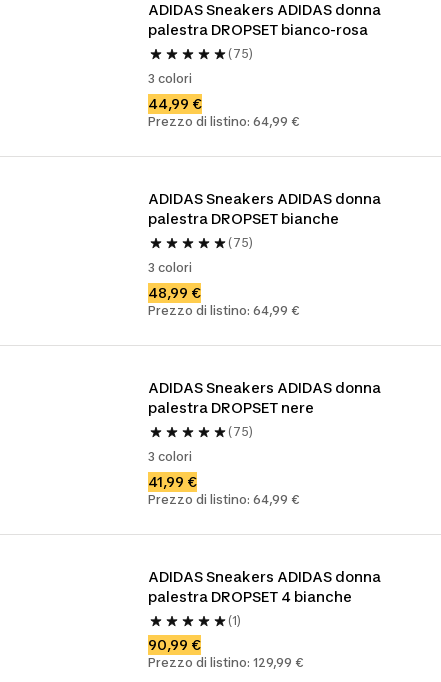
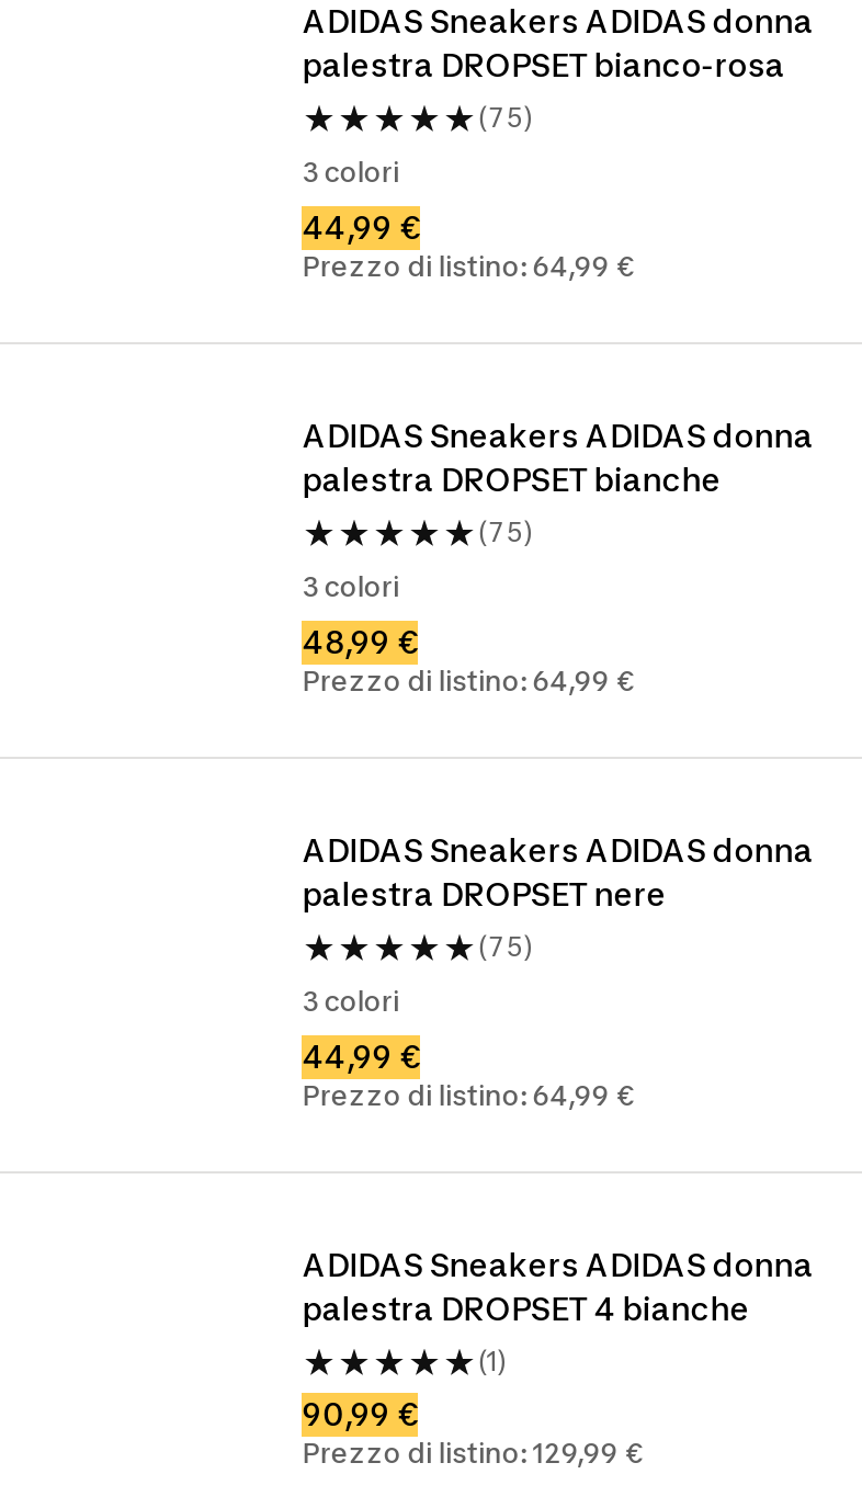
[148,473,197,490] 41,99 € -> [302,1038,421,1075] 44,99 €

